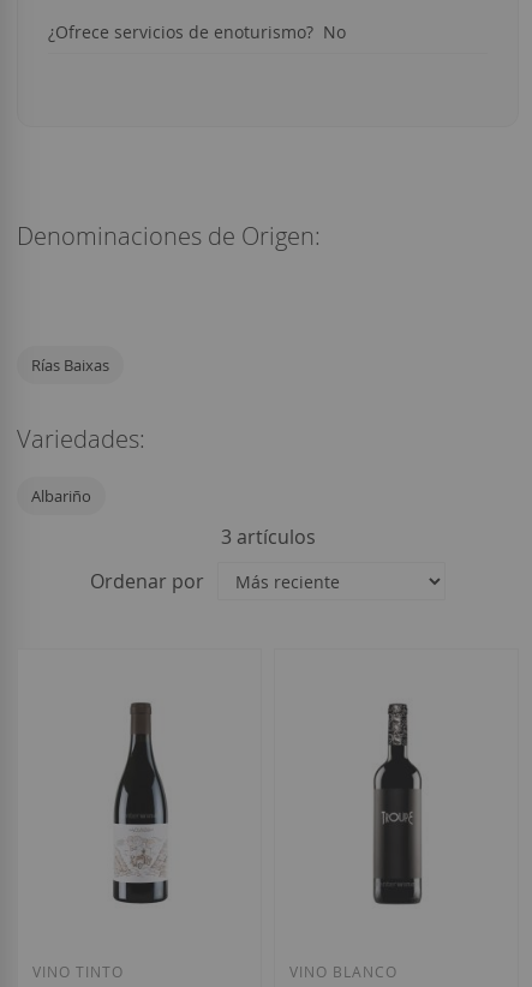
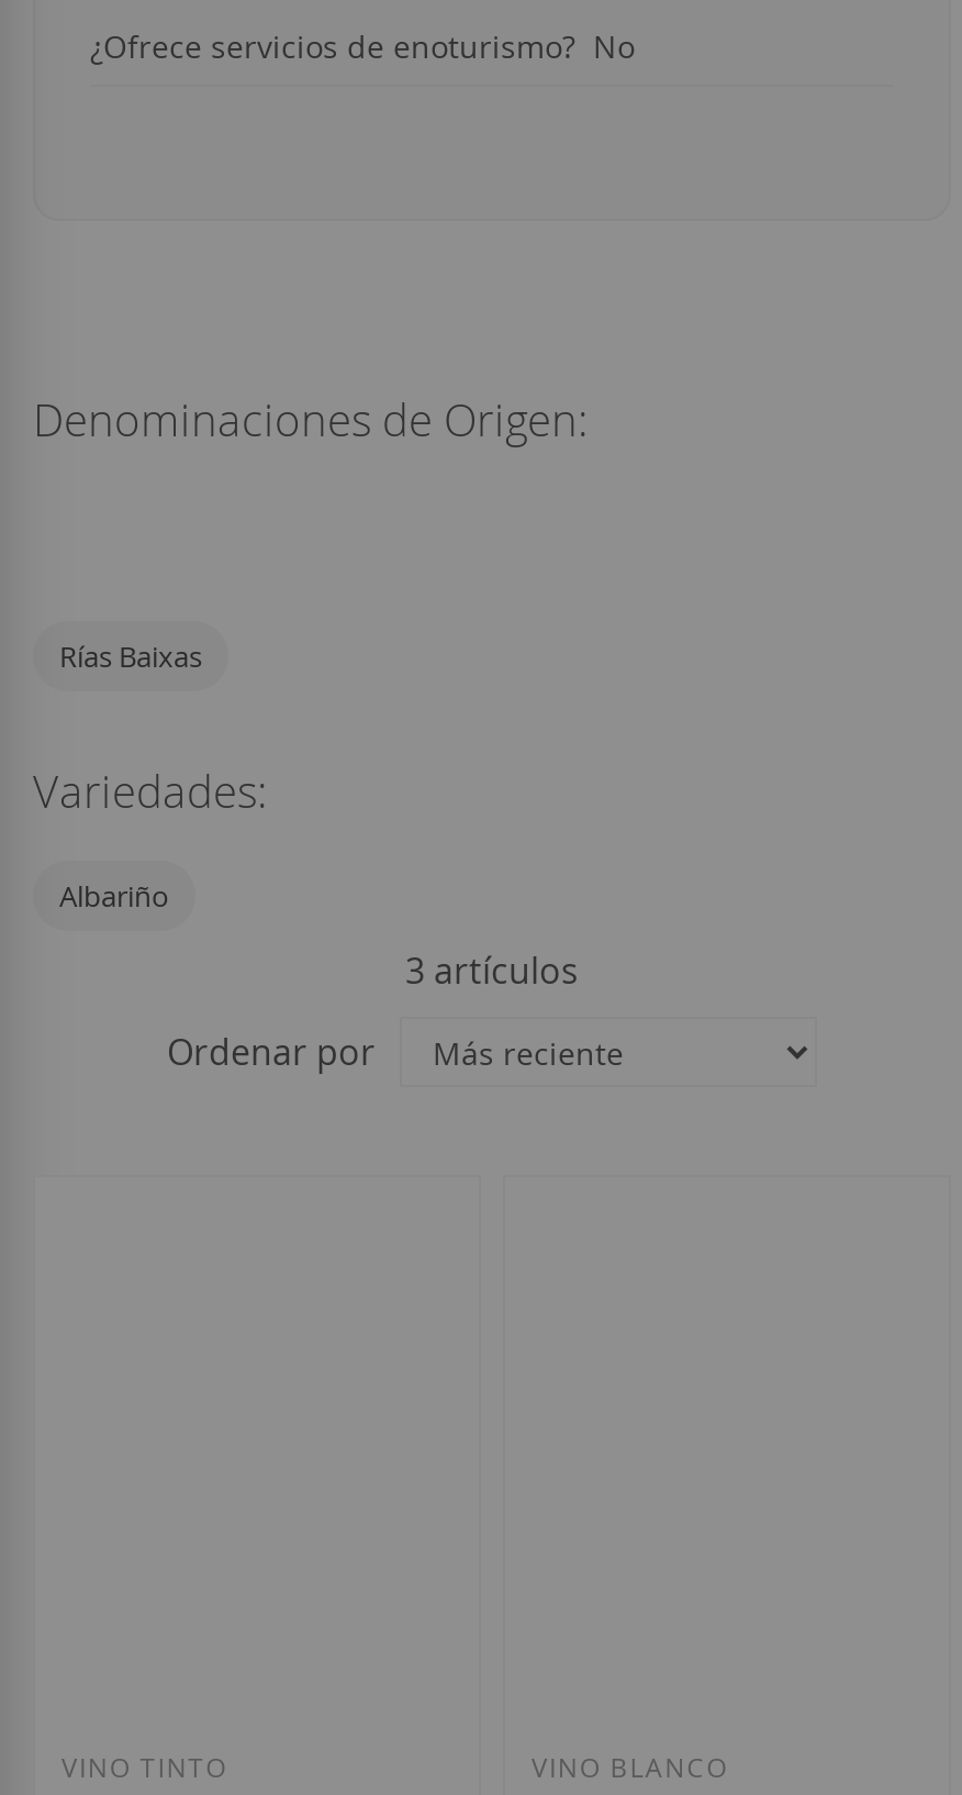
[112,701,169,905] [image] -> none
[372,702,423,905] [image] -> none

